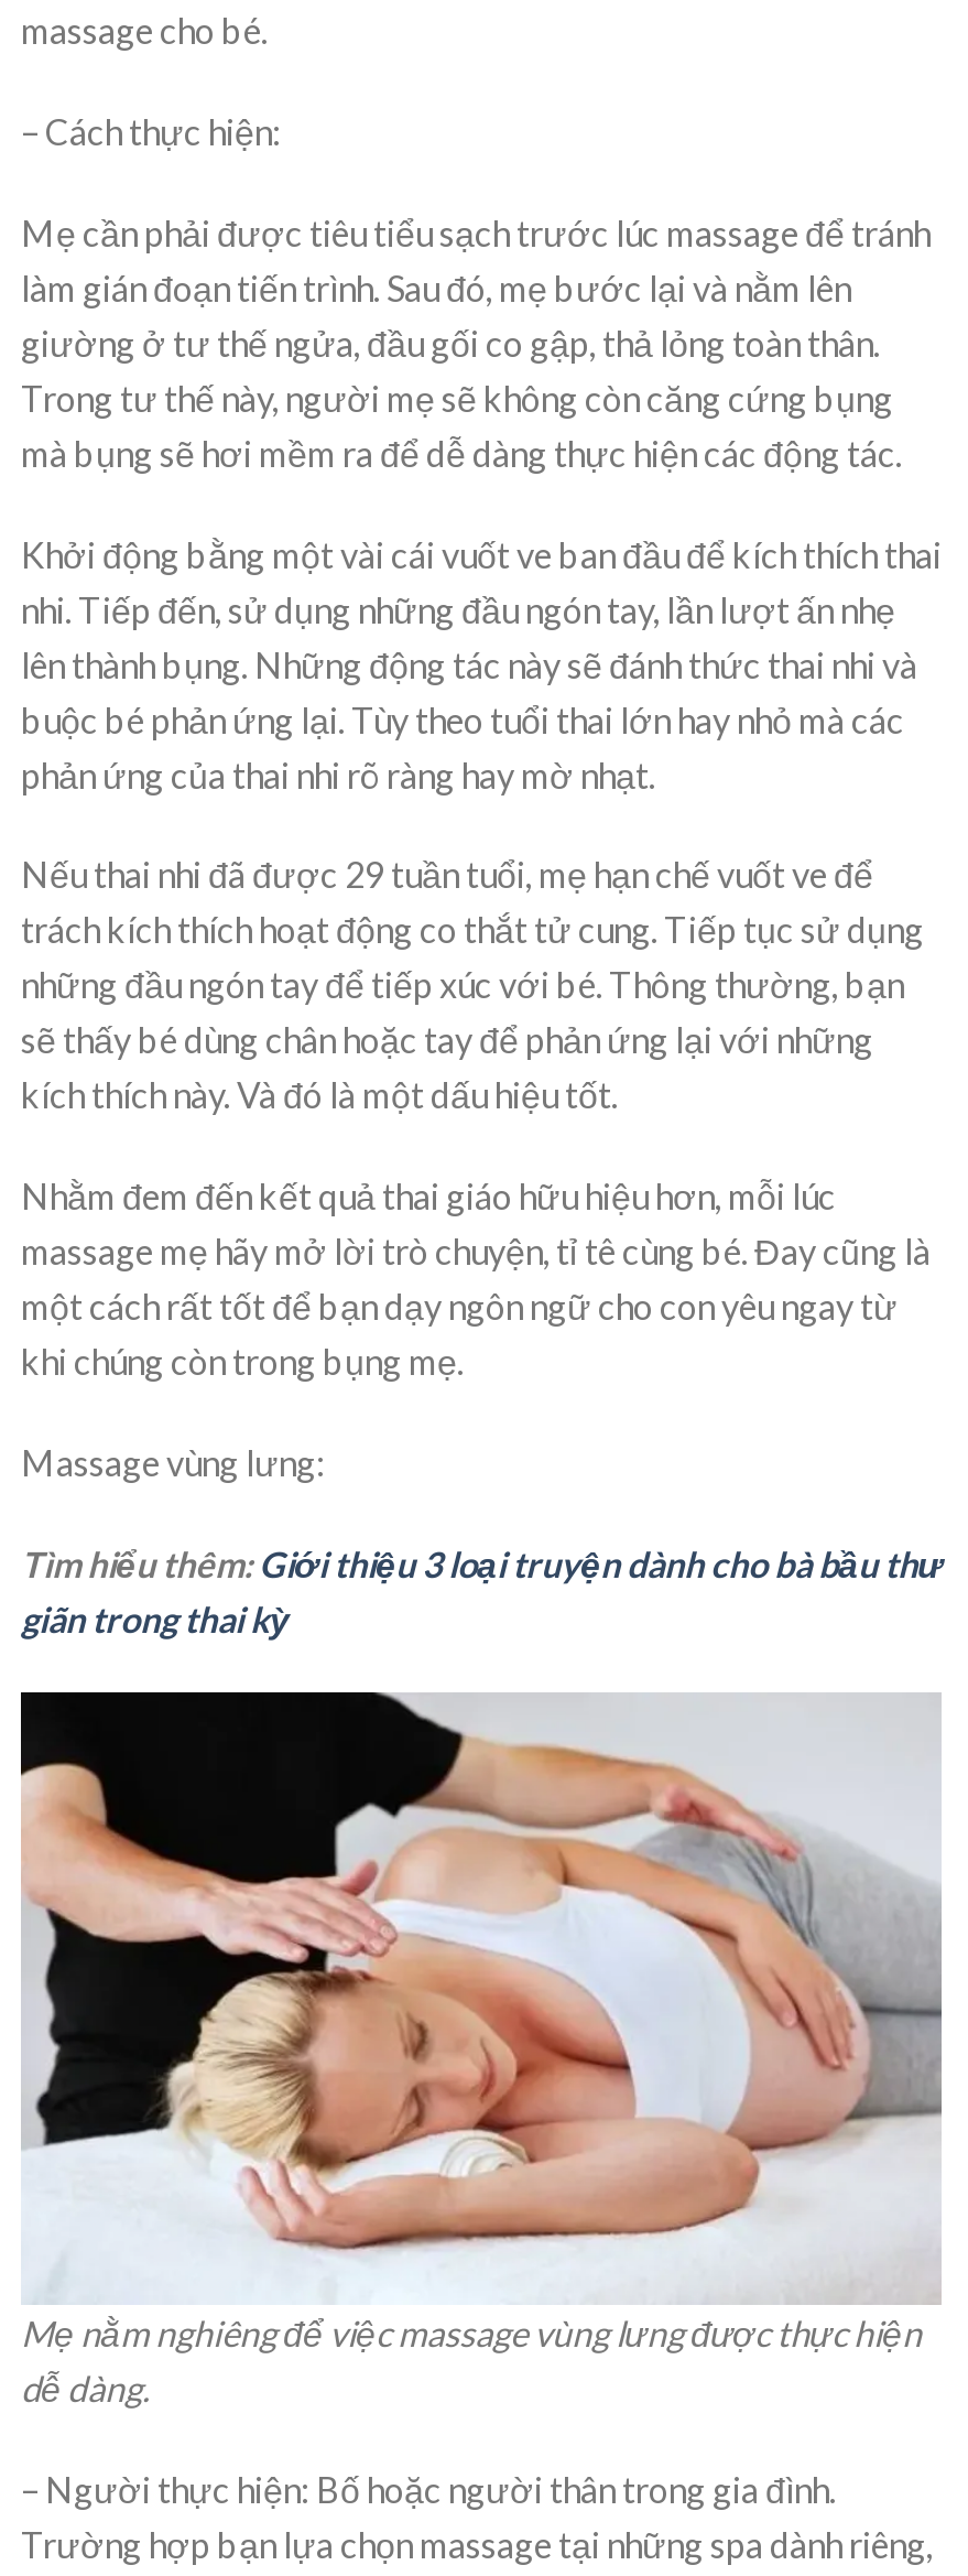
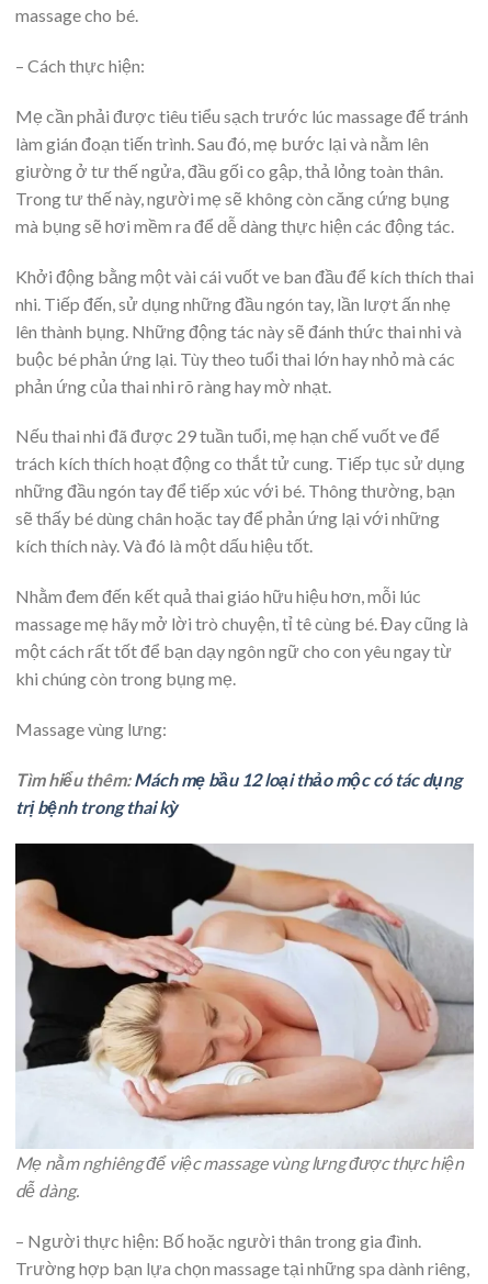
[21,1542,942,1639] Tìm hiểu thêm: Giới thiệu 3 loại truyện dành cho bà bầu thư | giãn trong thai kỳ -> [15,769,462,817] Tìm hiểu thêm: Mách mẹ bầu 12 loại thảo mộc có tác dụng | trị bệnh trong thai kỳ

